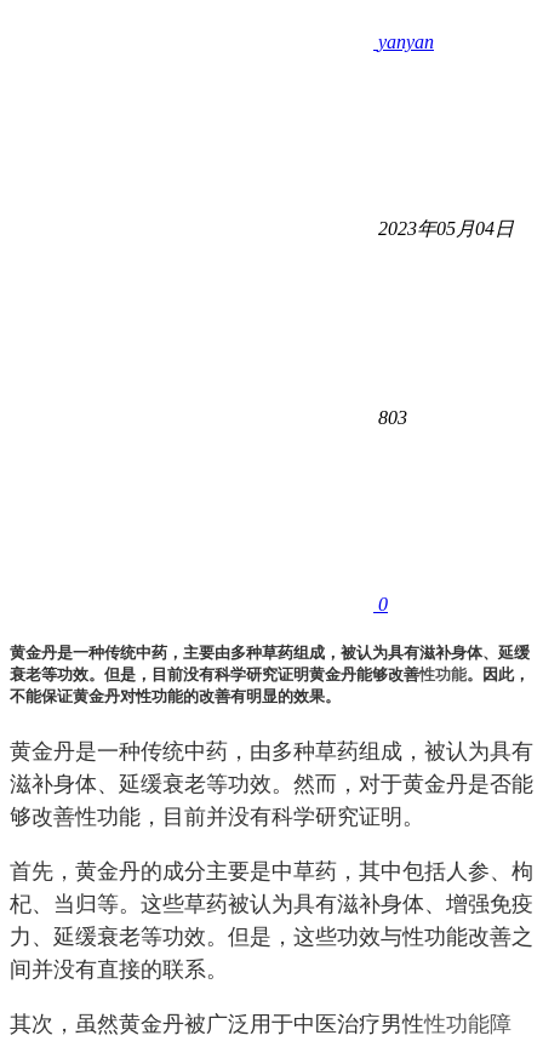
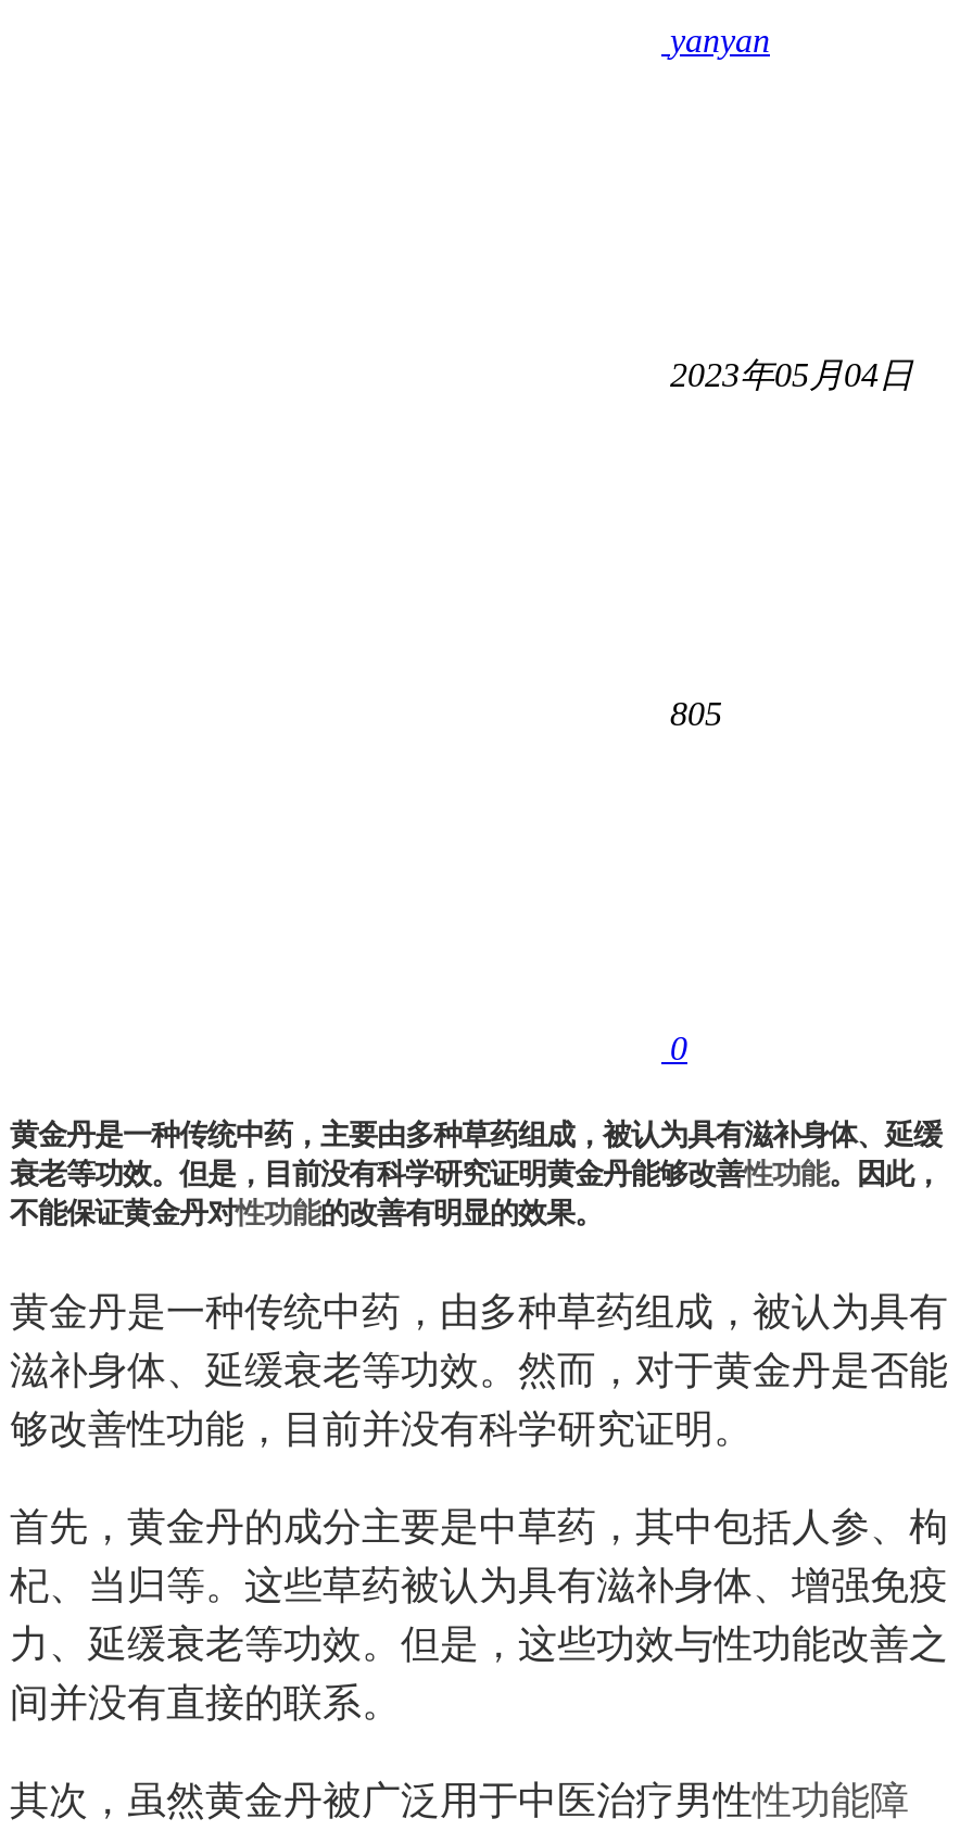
[378,407,407,428] 803 -> [670,695,722,732] 805

